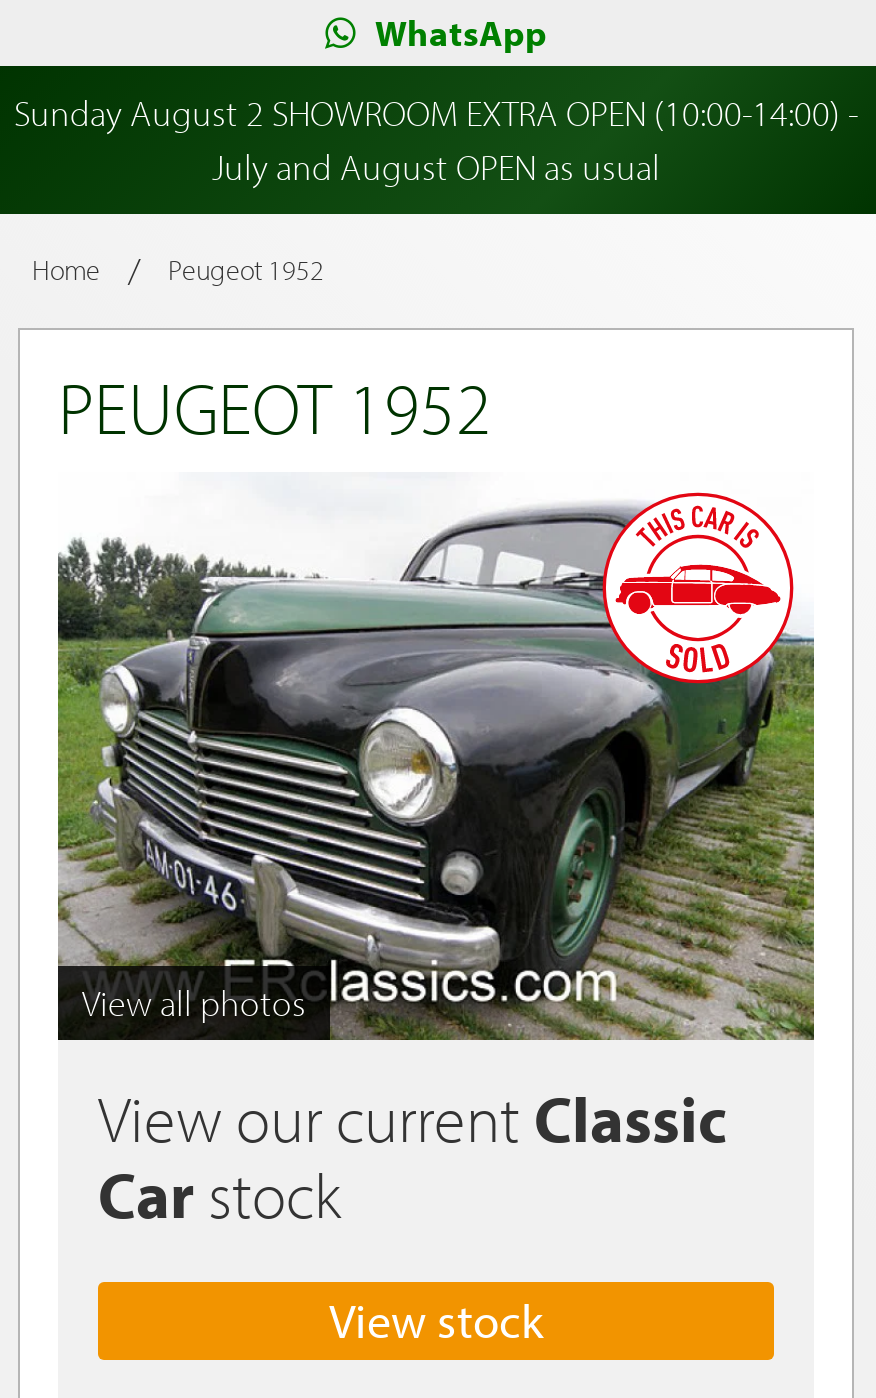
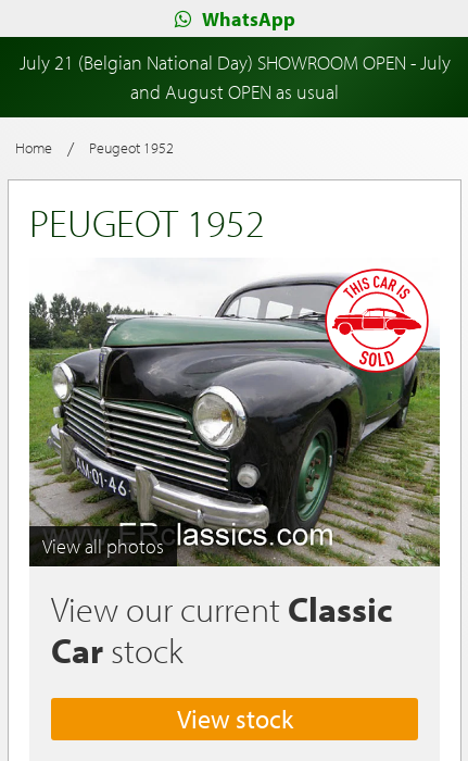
[14,90,858,190] Sunday August 2 SHOWROOM EXTRA OPEN (10:00-14:00) - | July and August OPEN as usual -> [19,50,450,104] July 21 (Belgian National Day) SHOWROOM OPEN - July | and August OPEN as usual

